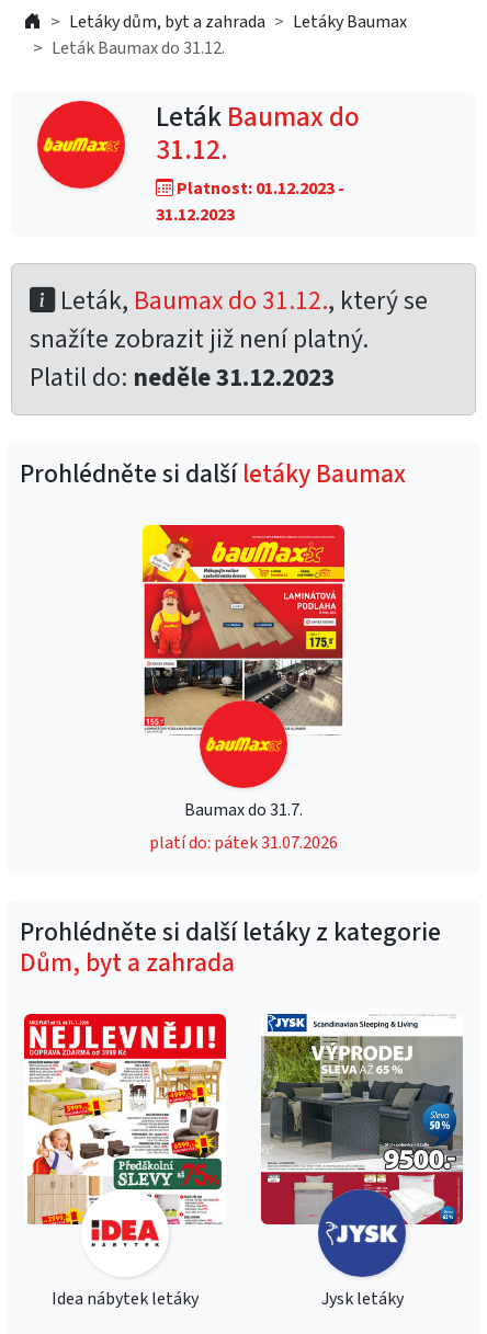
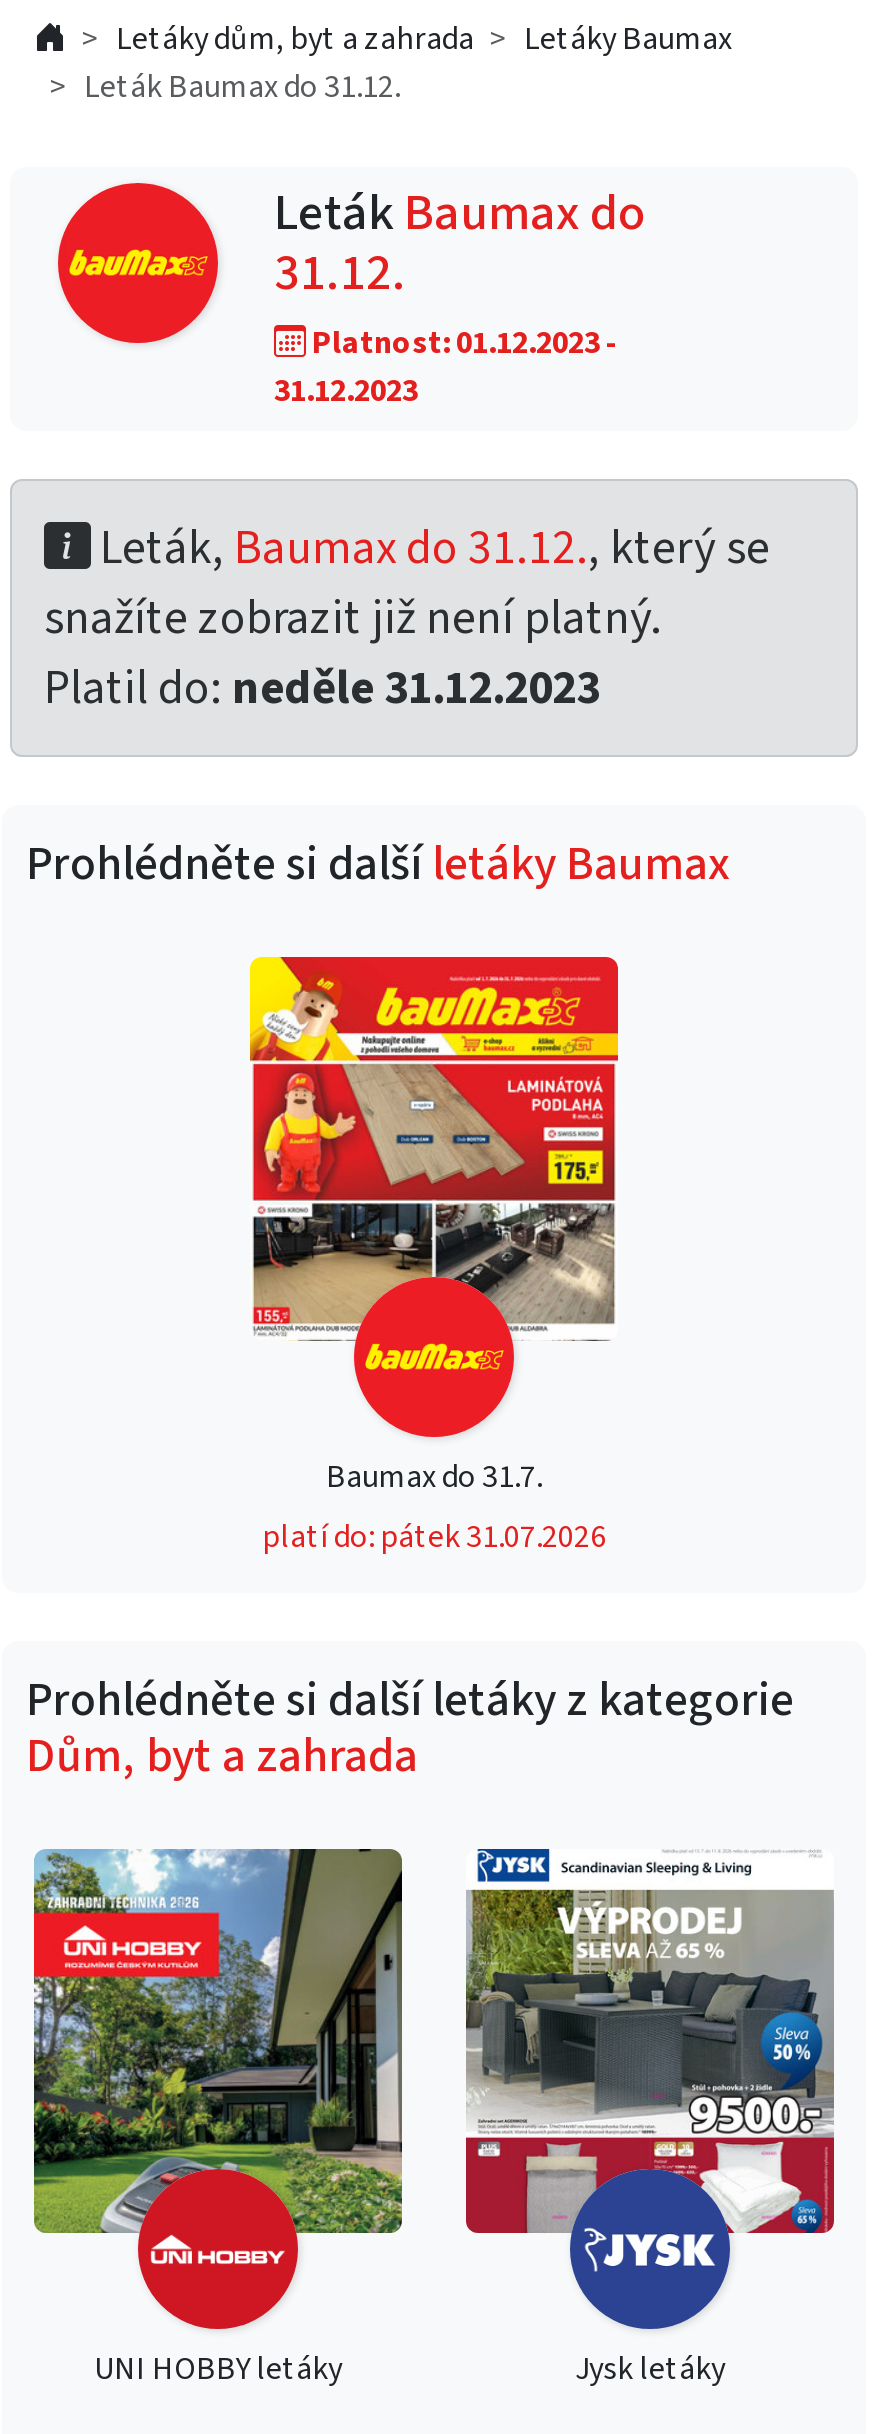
[23,1013,227,1311] [image] | Idea nábytek letáky -> [32,1847,404,2391] [image] | UNI HOBBY letáky

